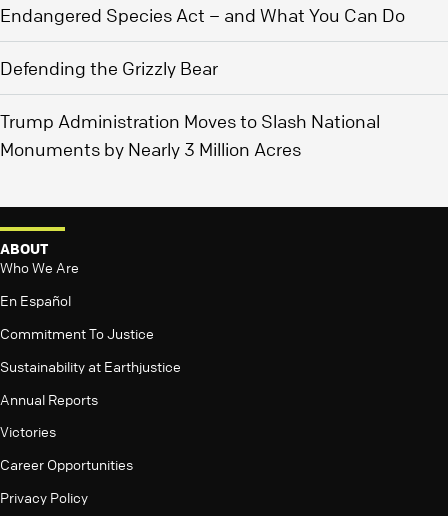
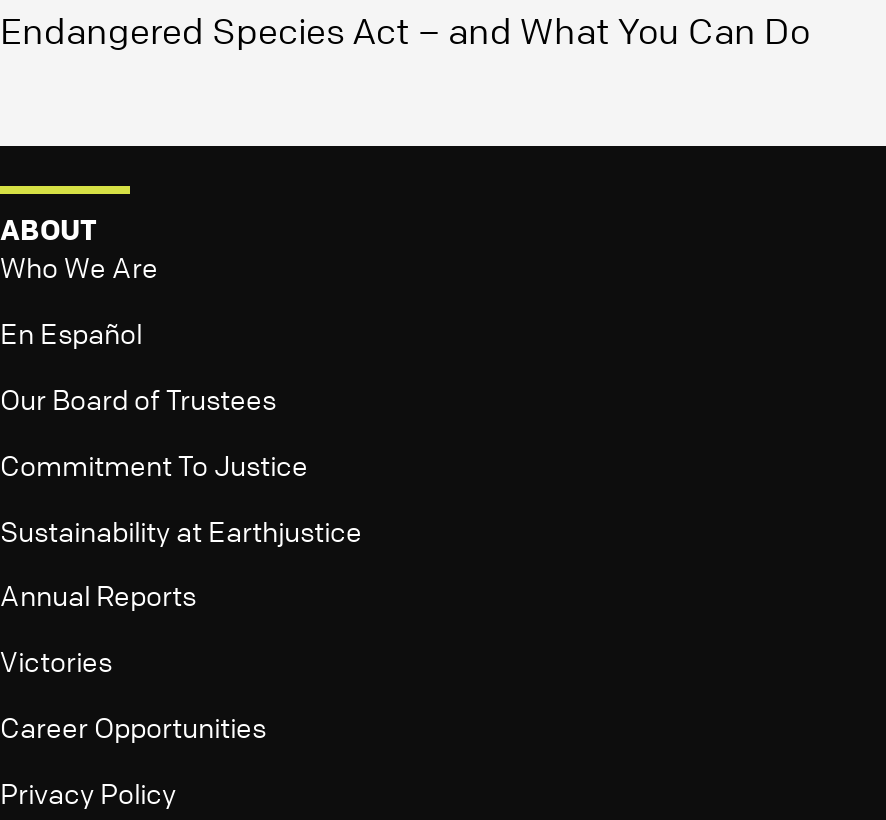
[0,57,380,160] Defending the Grizzly Bear | Trump Administration Moves to Slash National | Monuments by Nearly 3 Million Acres -> none
moved [0,239,79,309] -> [0,210,158,350]: ABOUT | Who We Are | En Español
none -> [0,380,276,416] Our Board of Trustees

